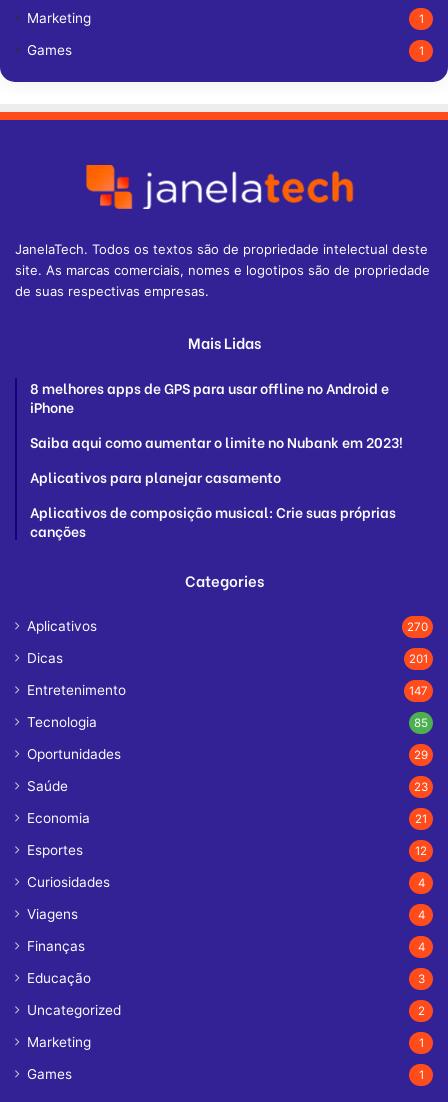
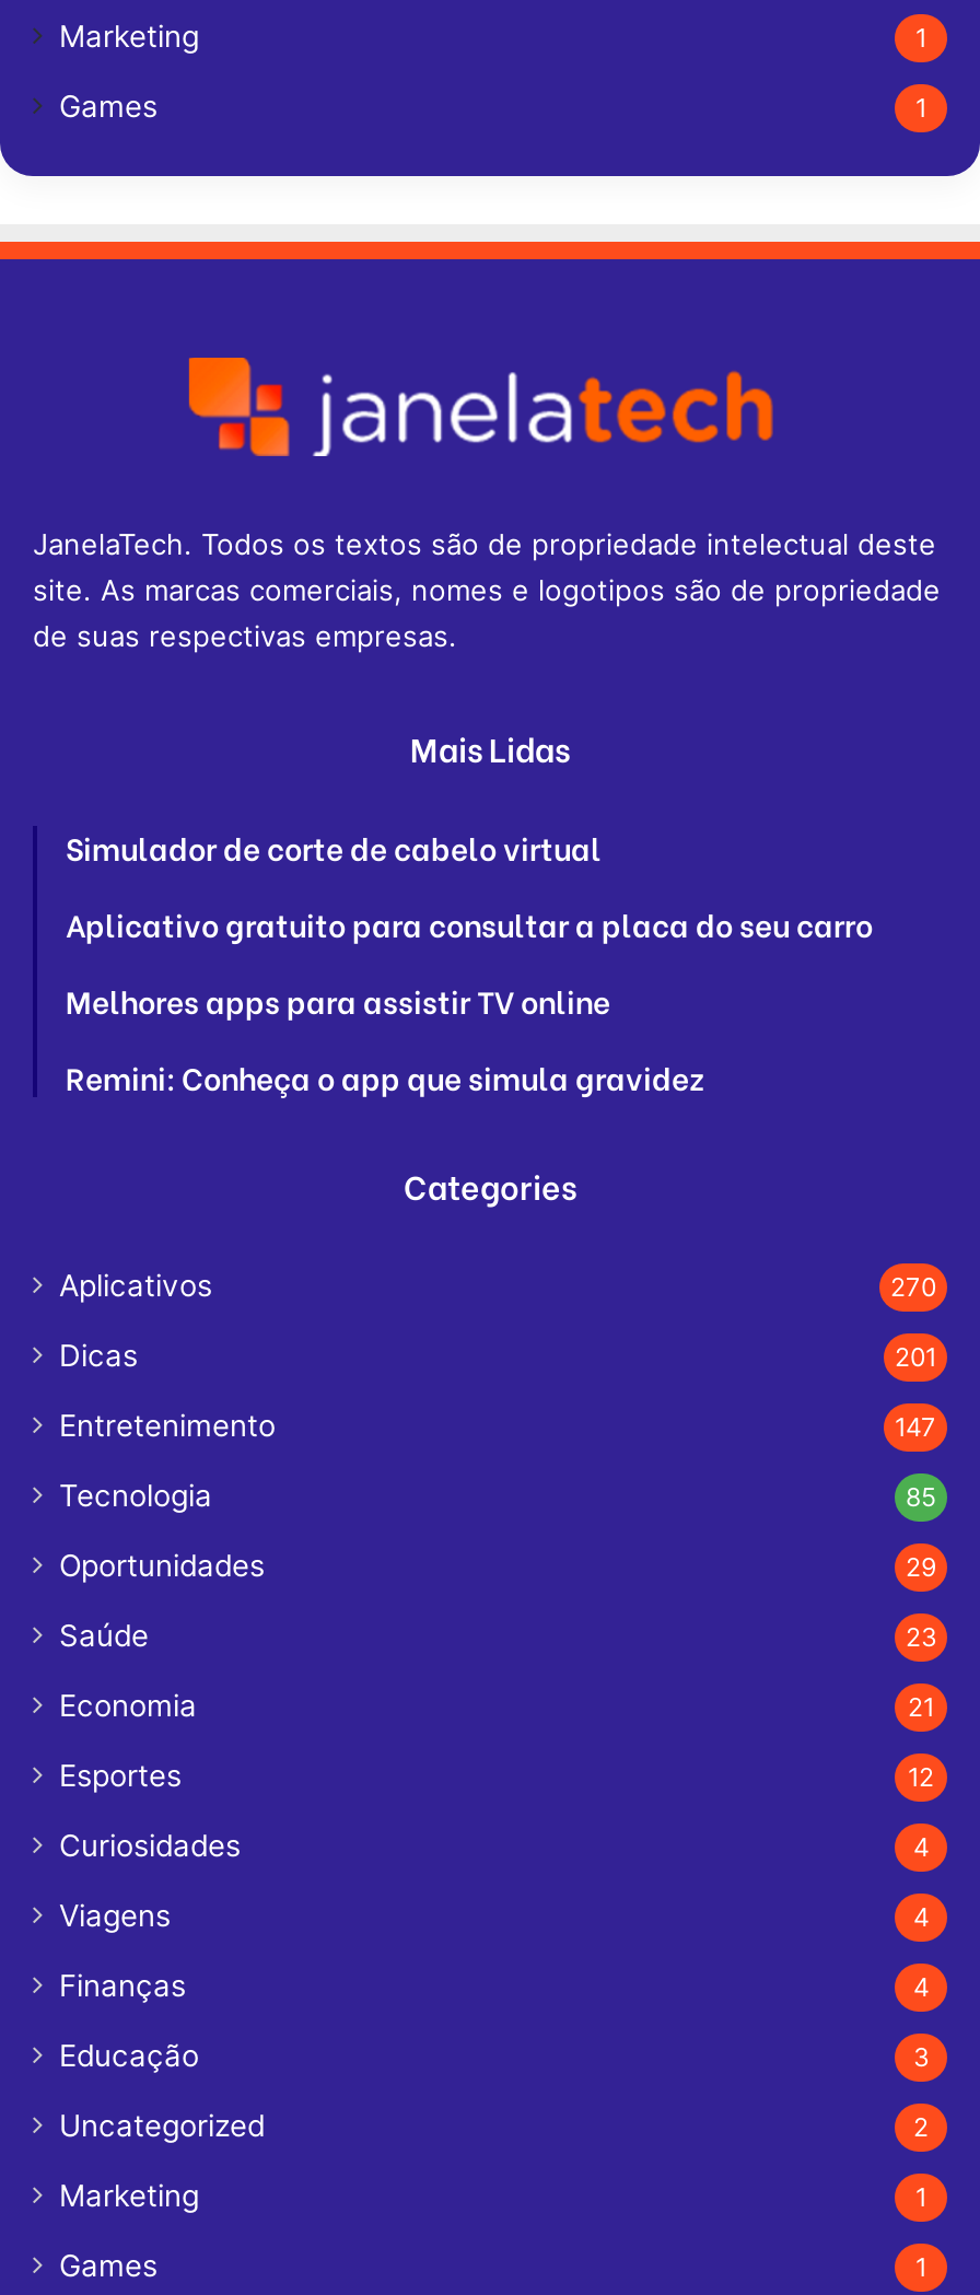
[30,377,389,417] 8 melhores apps de GPS para usar offline no Android e | iPhone -> [66,823,602,869] Simulador de corte de cabelo virtual
[30,431,403,452] Saiba aqui como aumentar o limite no Nubank em 2023! -> [66,899,873,945] Aplicativo gratuito para consultar a placa do seu carro
[30,466,281,487] Aplicativos para planejar casamento -> [66,976,610,1022] Melhores apps para assistir TV online
[30,501,396,541] Aplicativos de composição musical: Crie suas próprias | canções -> [66,1053,704,1098] Remini: Conheça o app que simula gravidez

